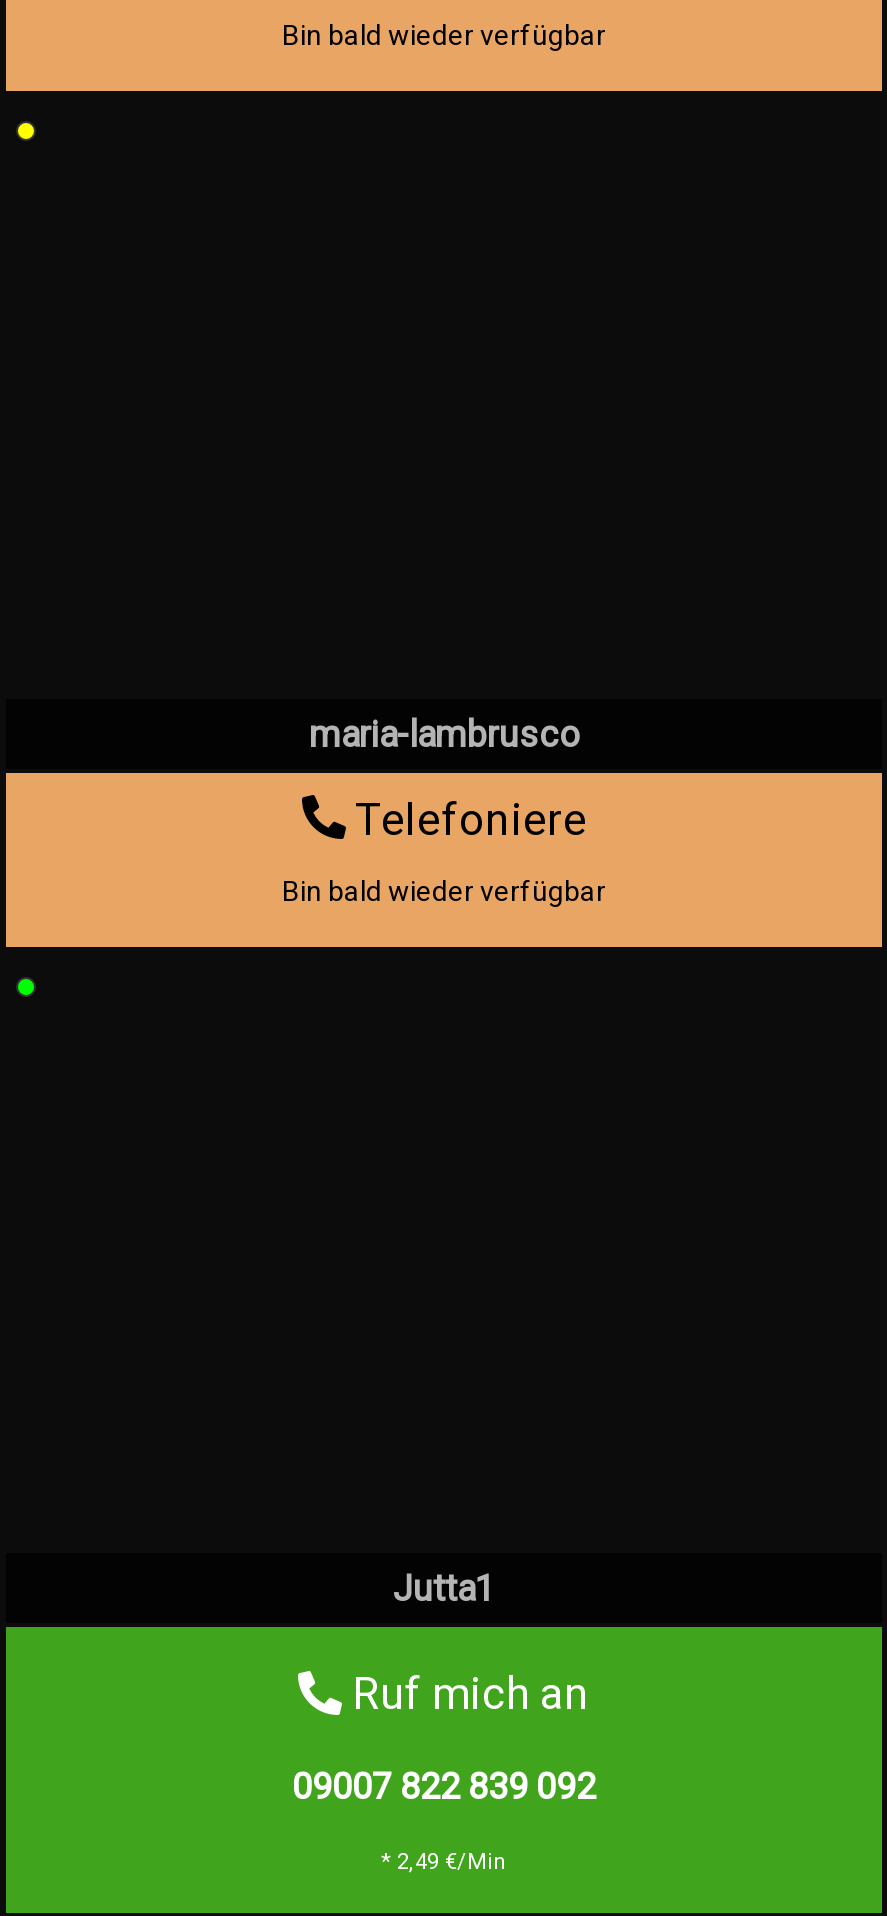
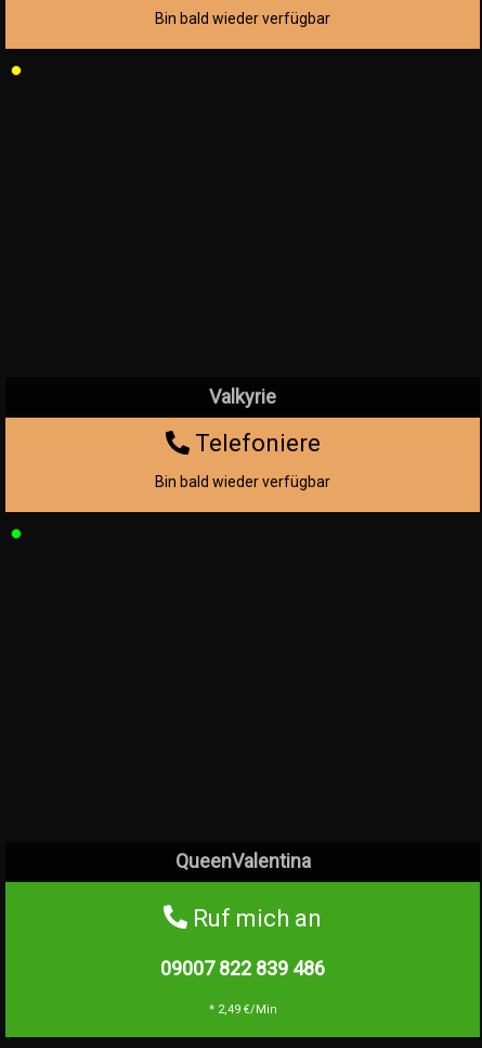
[309,712,579,754] maria-lambrusco -> [209,385,276,408] Valkyrie
[393,1567,495,1609] Jutta1 -> [175,849,310,872] QueenValentina
[292,1765,596,1807] 09007 822 839 092 -> [160,956,325,979] 09007 822 839 486

